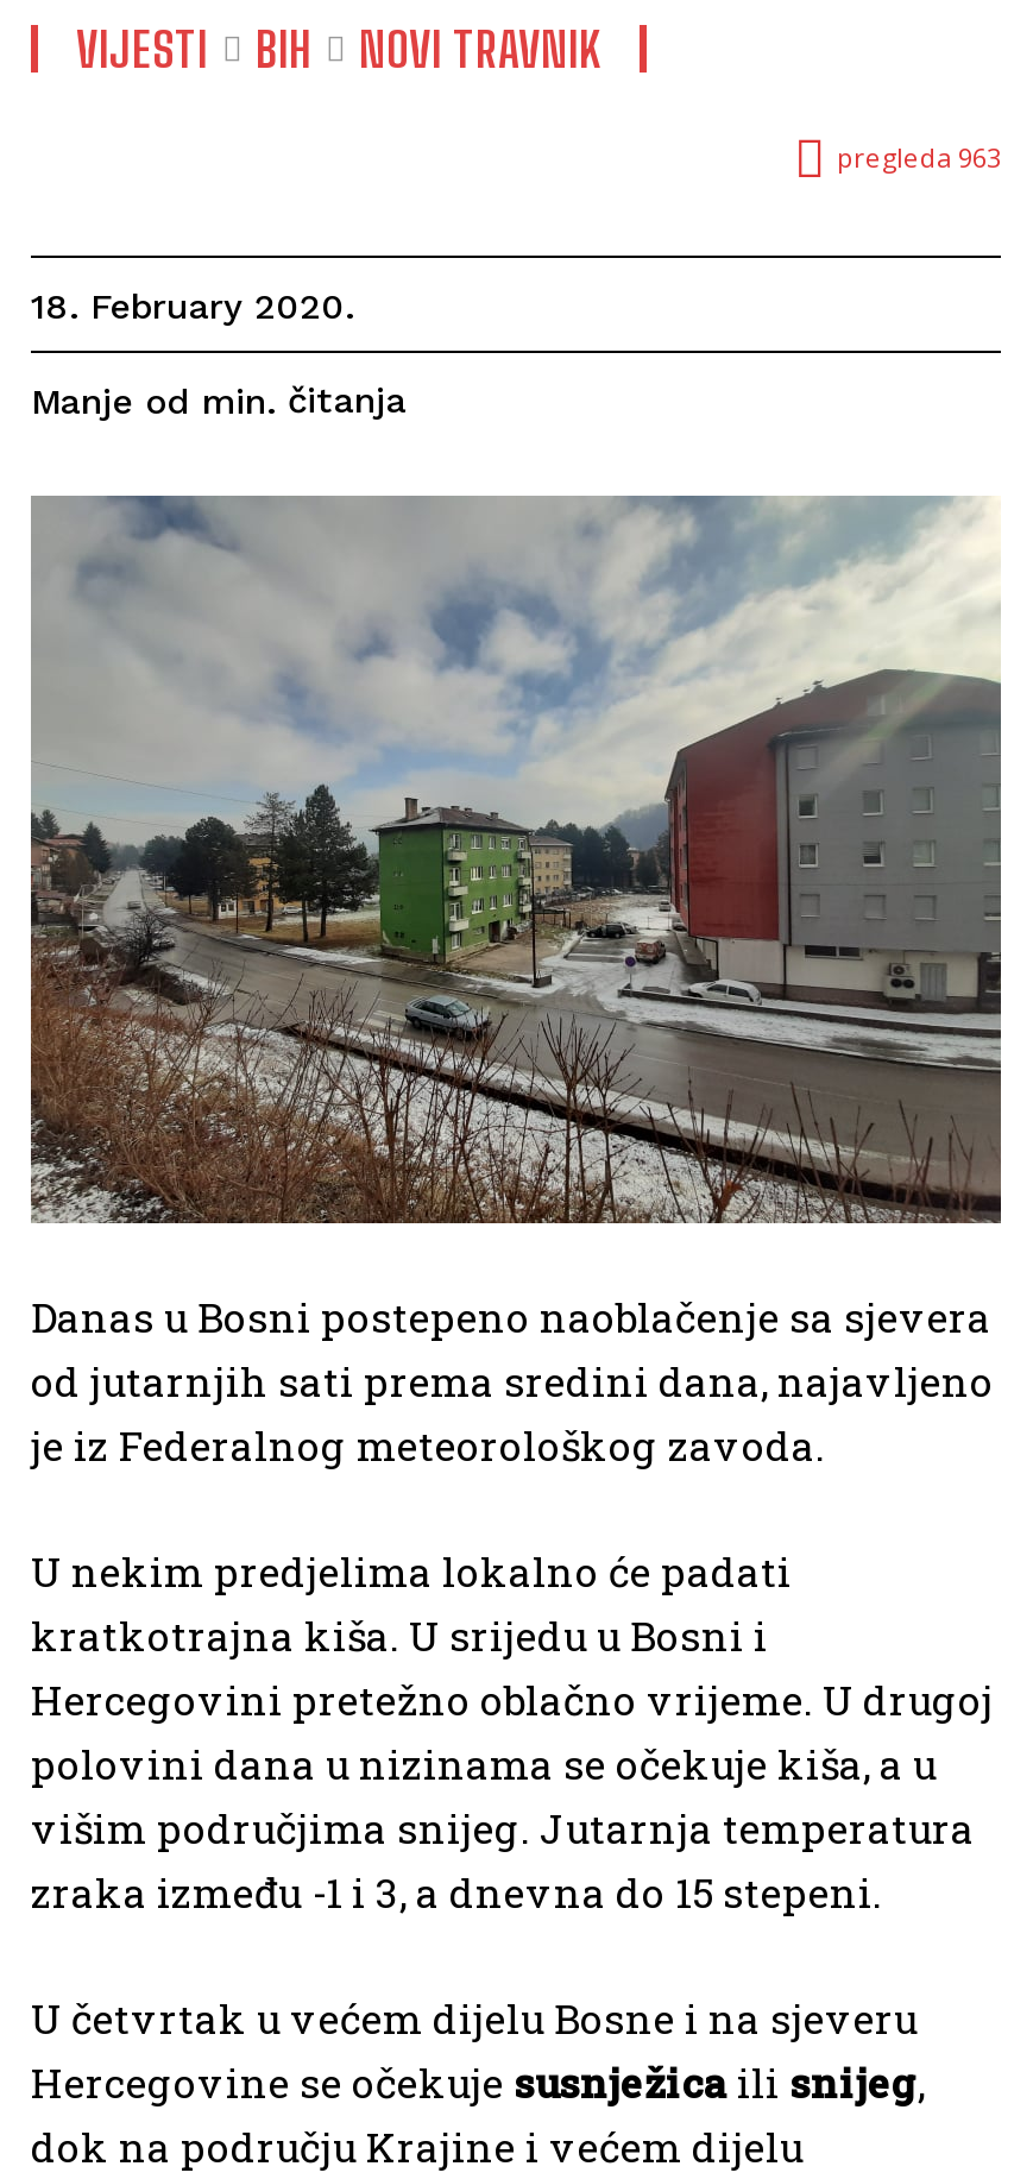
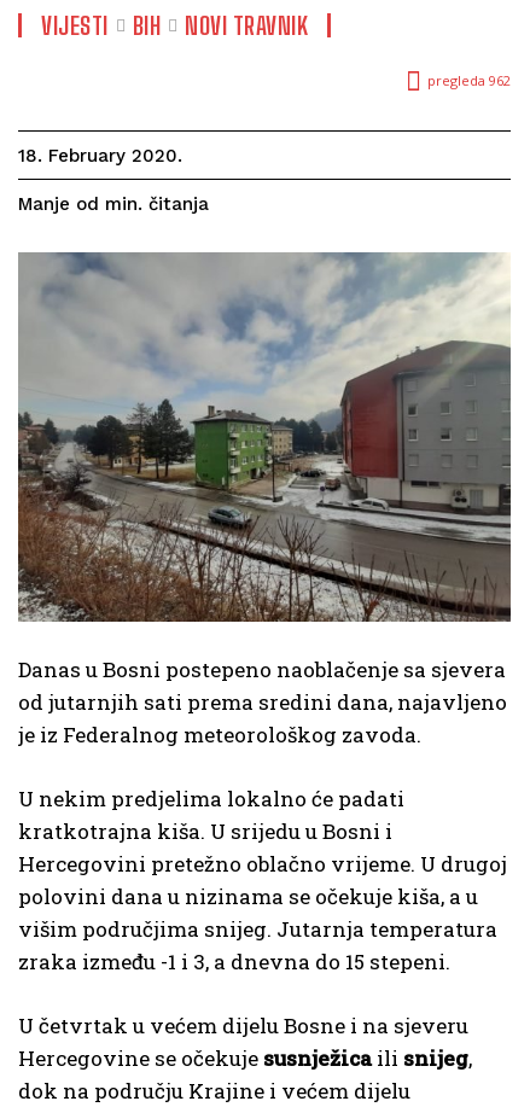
[837,139,1001,175] pregleda 963 -> [427,71,511,89] pregleda 962

